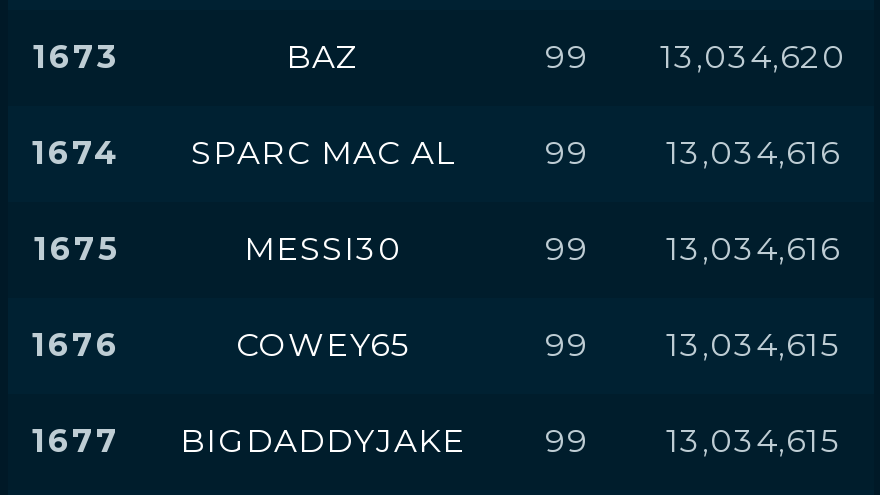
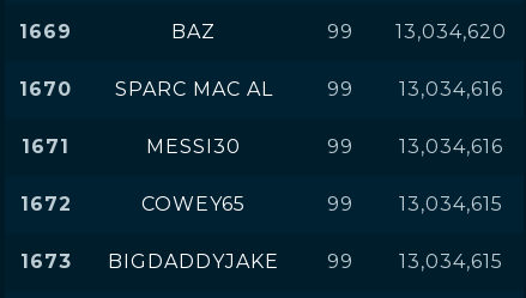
[33,38,119,76] 1673 -> [19,20,72,43] 1669
[32,134,455,172] 1674 SPARC MAC AL -> [19,78,273,101] 1670 SPARC MAC AL
[34,230,118,268] 1675 -> [22,135,69,158] 1671
[32,326,120,364] 1676 -> [20,193,71,215] 1672
[32,422,466,460] 1677 BIGDADDYJAKE -> [20,250,279,273] 1673 BIGDADDYJAKE

